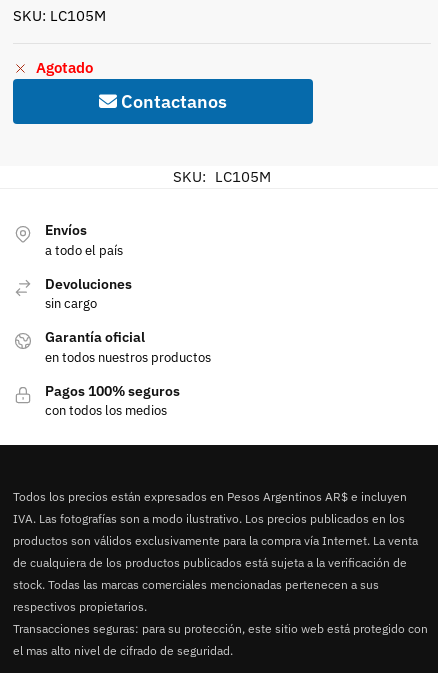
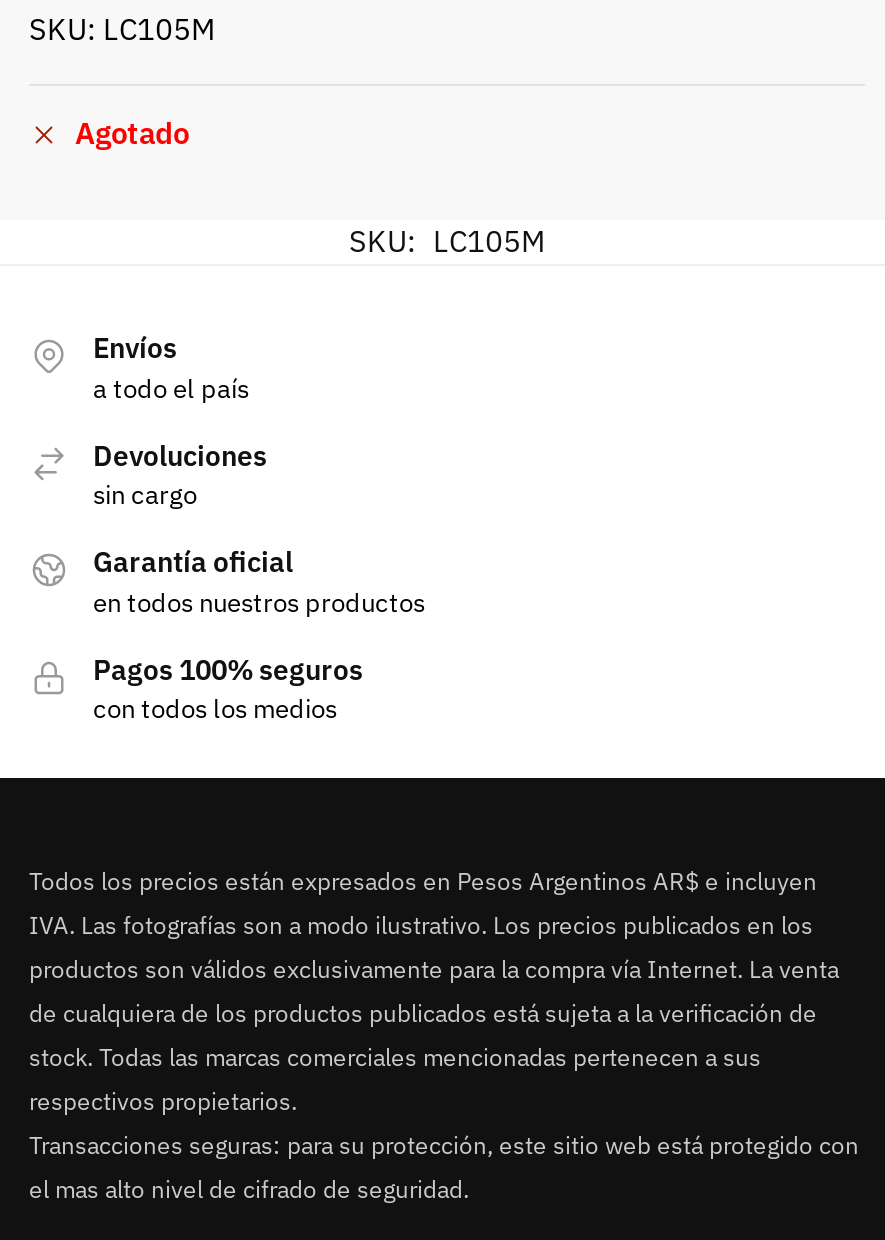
[117,90,227,113] Contactanos -> none

